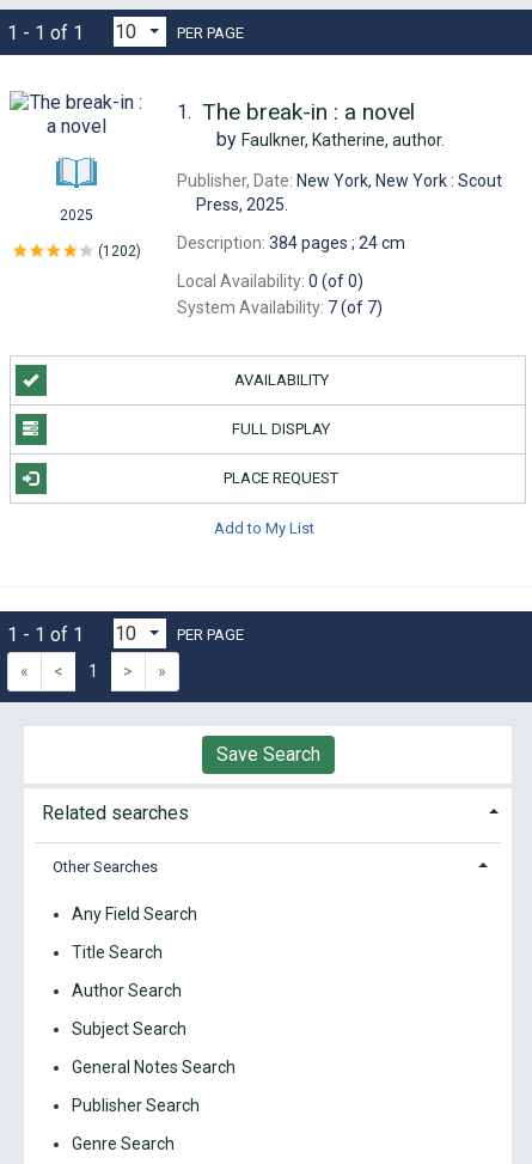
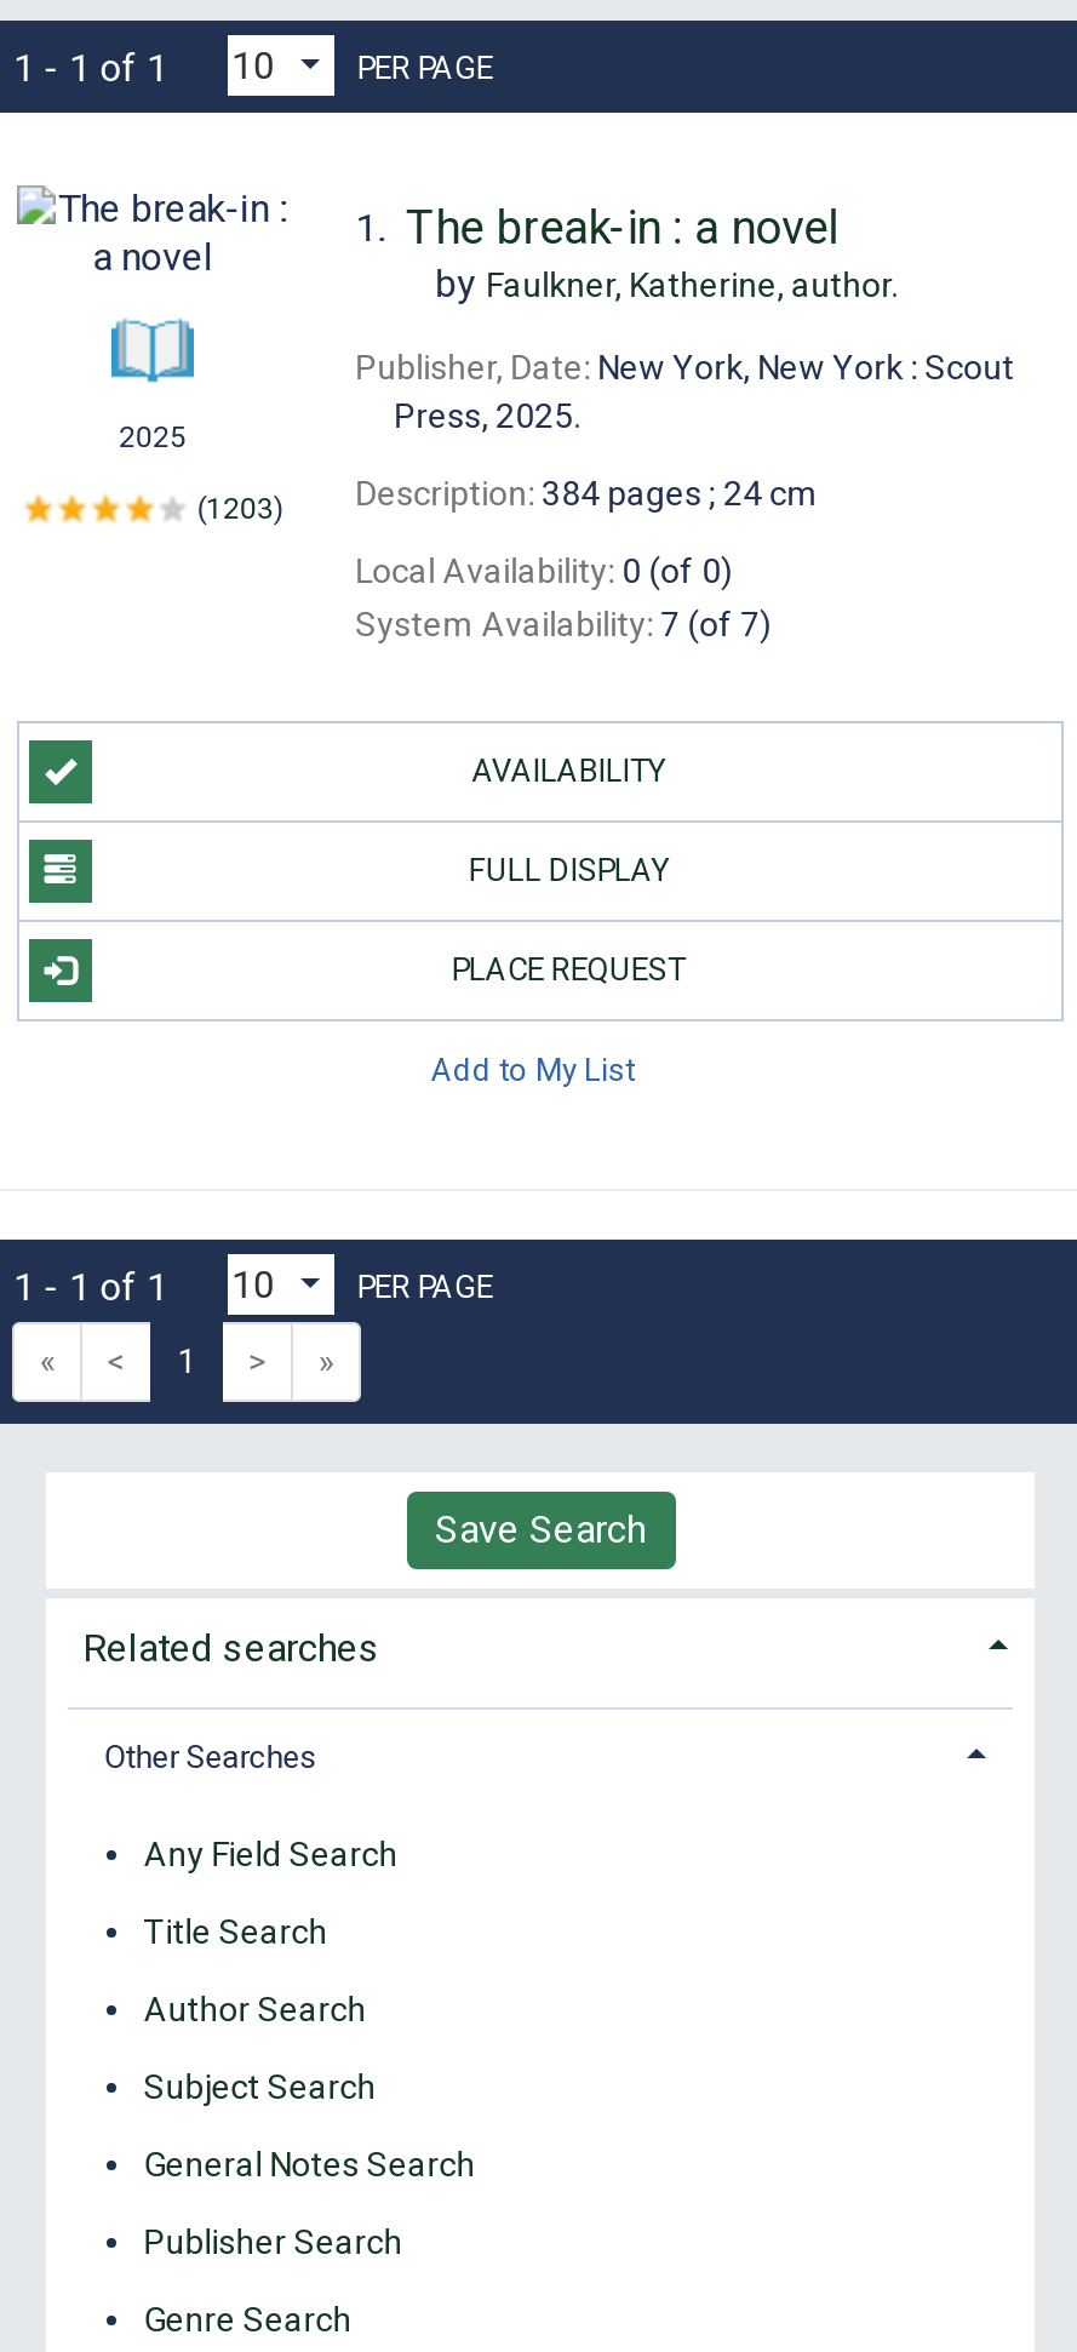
[95,242,141,259] (1202) -> [189,492,284,526] (1203)

